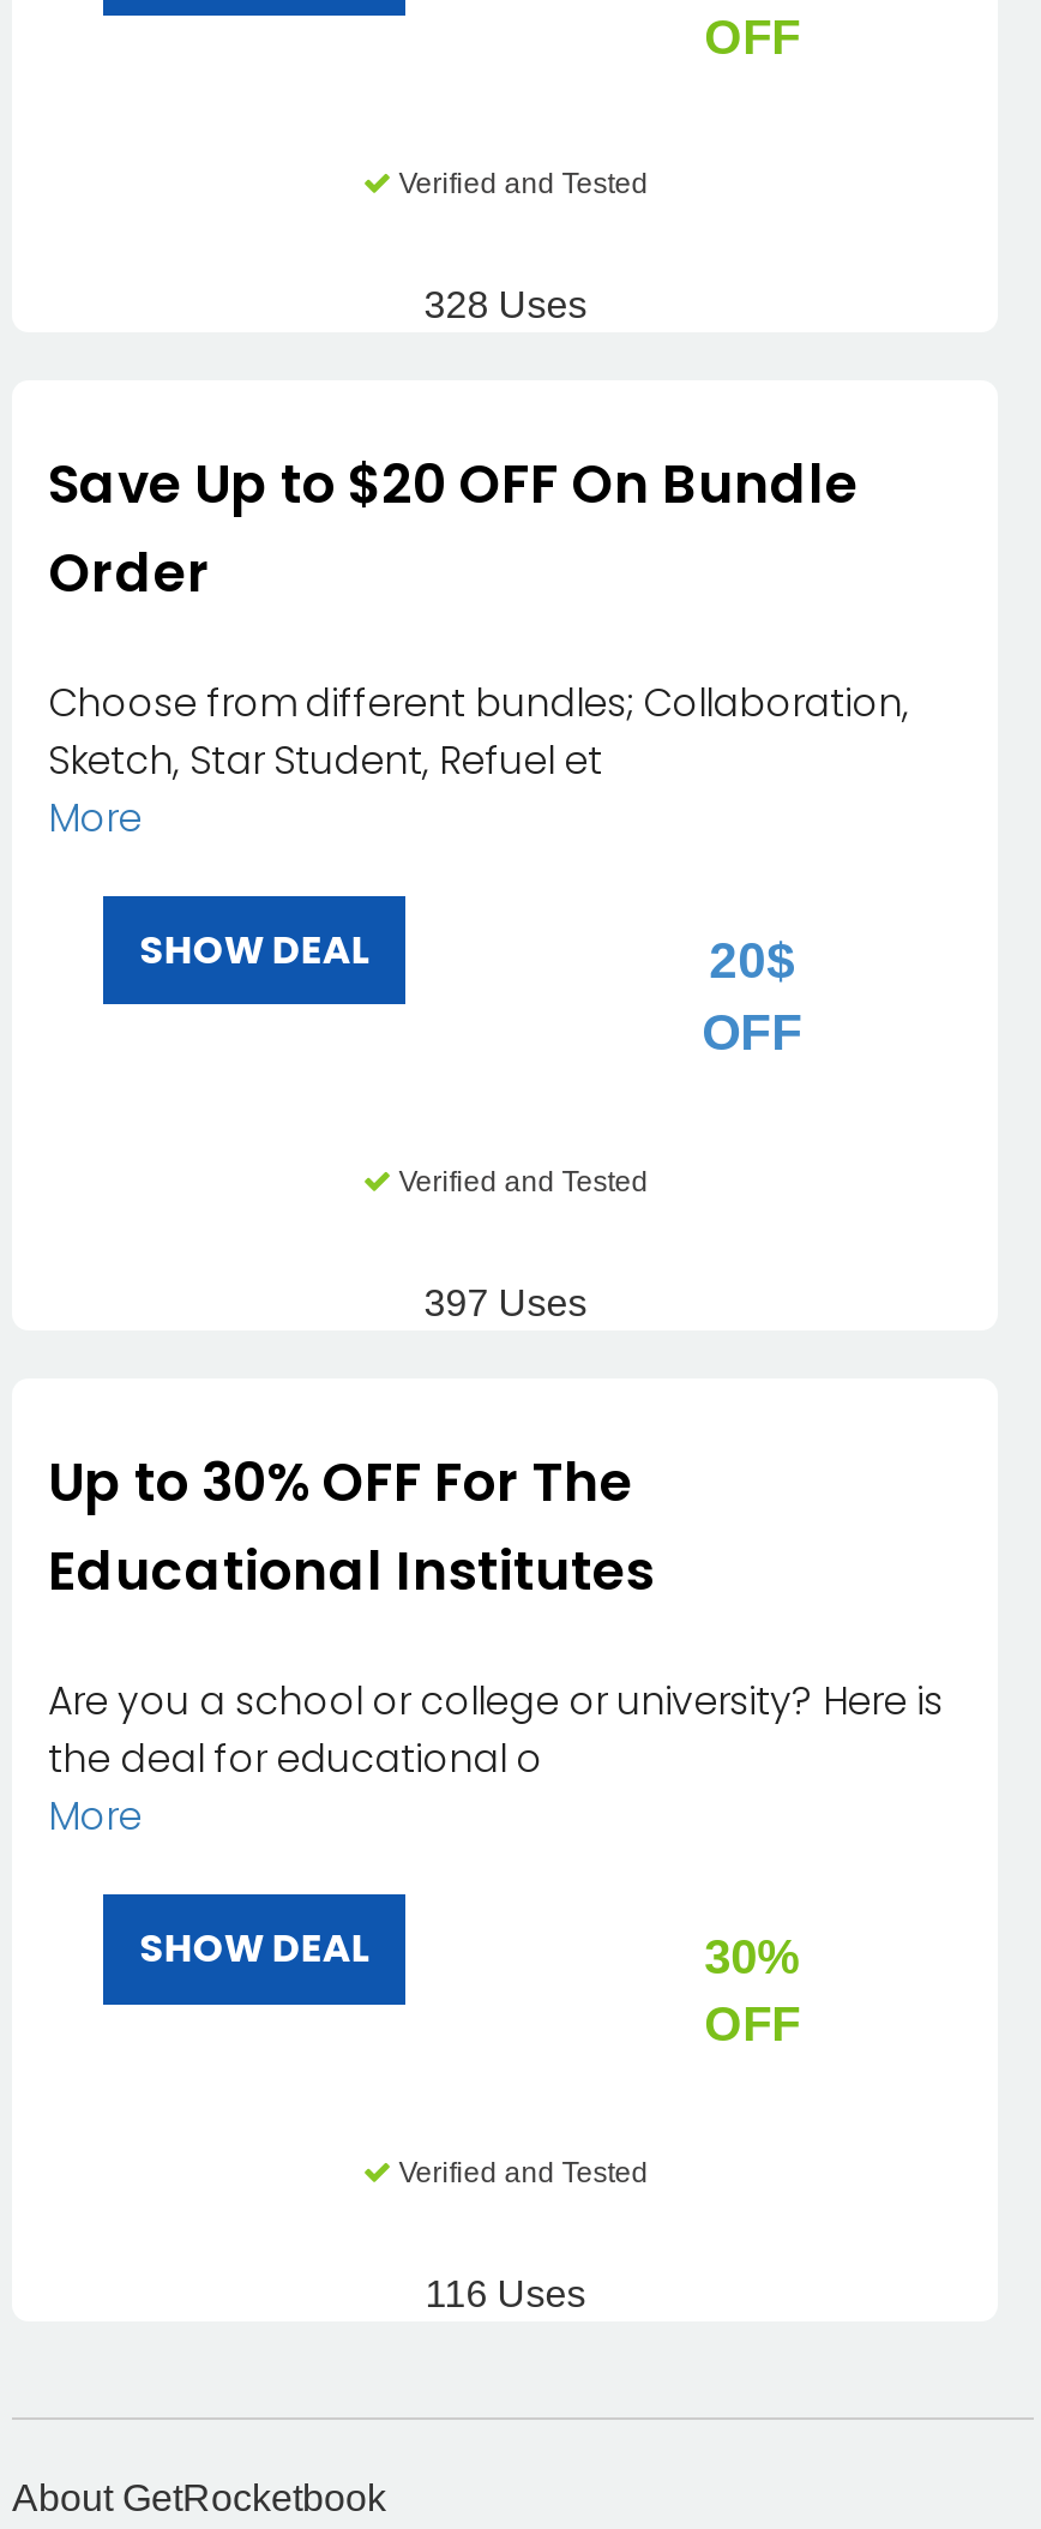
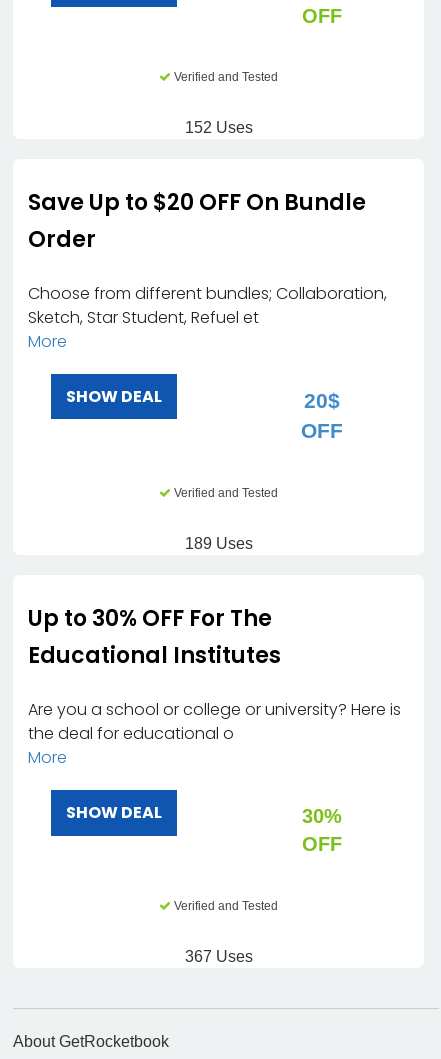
[424,285,587,326] 328 Uses -> [185,119,253,136] 152 Uses
[424,1283,587,1324] 397 Uses -> [185,535,253,552] 189 Uses
[425,2272,586,2313] 116 Uses -> [185,947,253,964] 367 Uses

